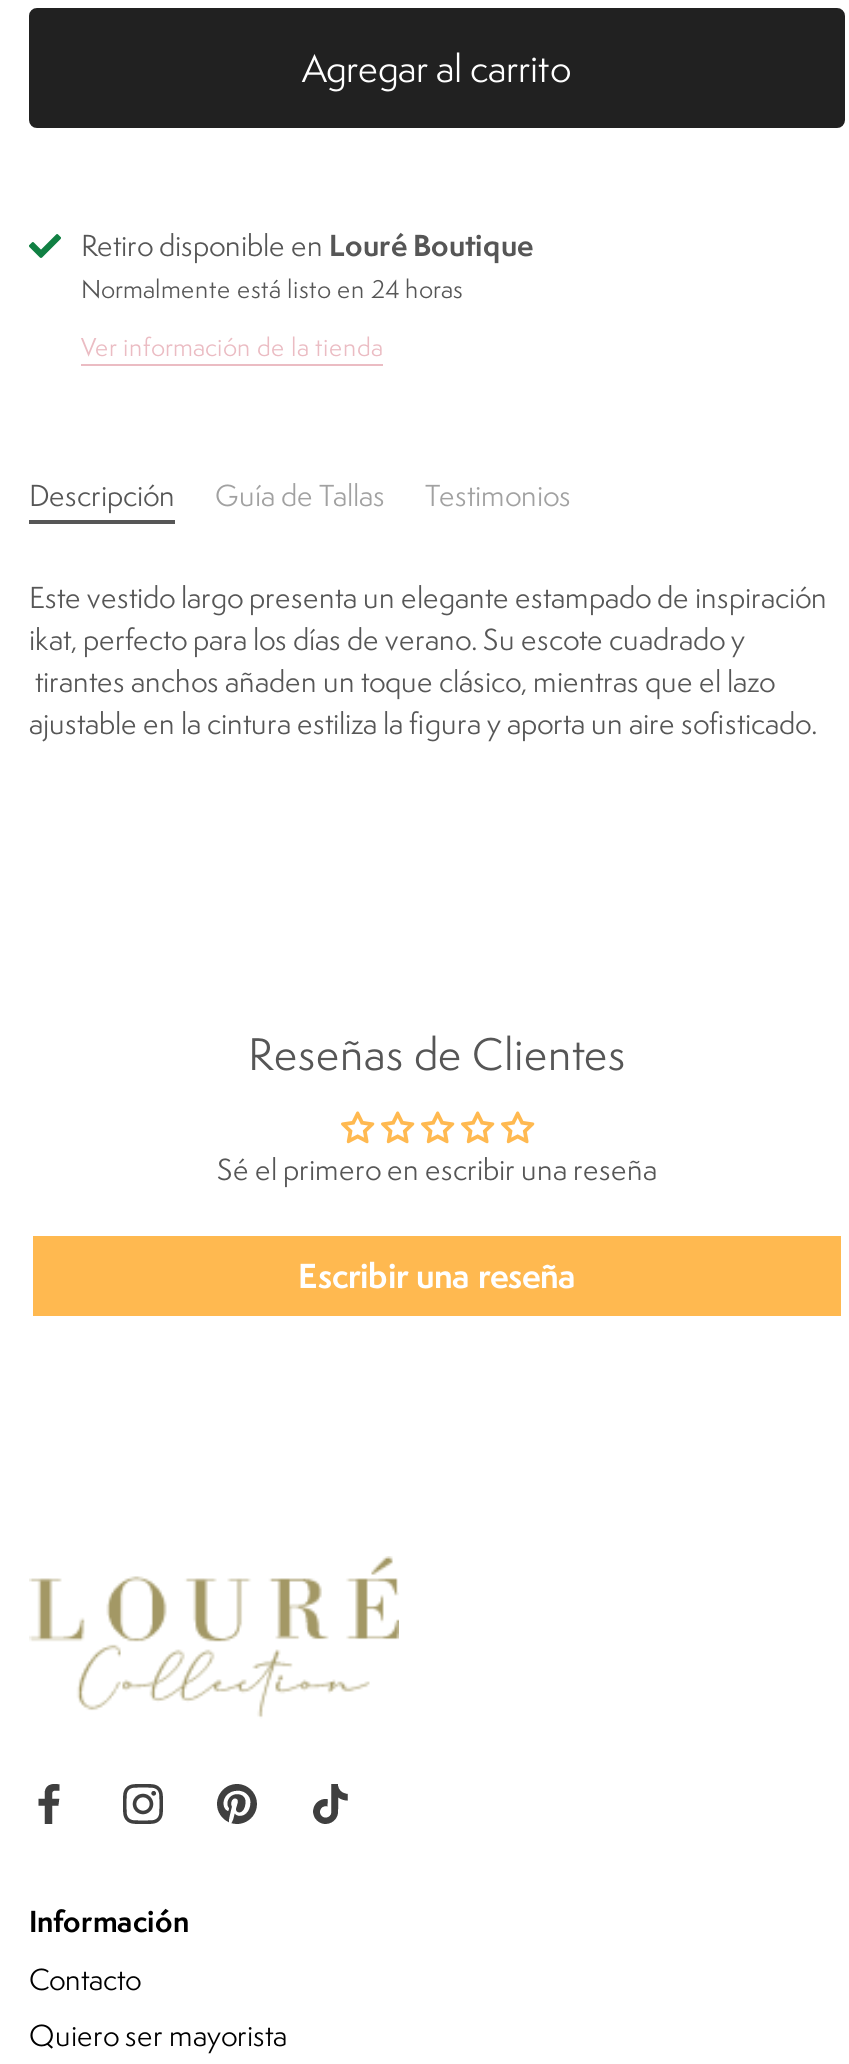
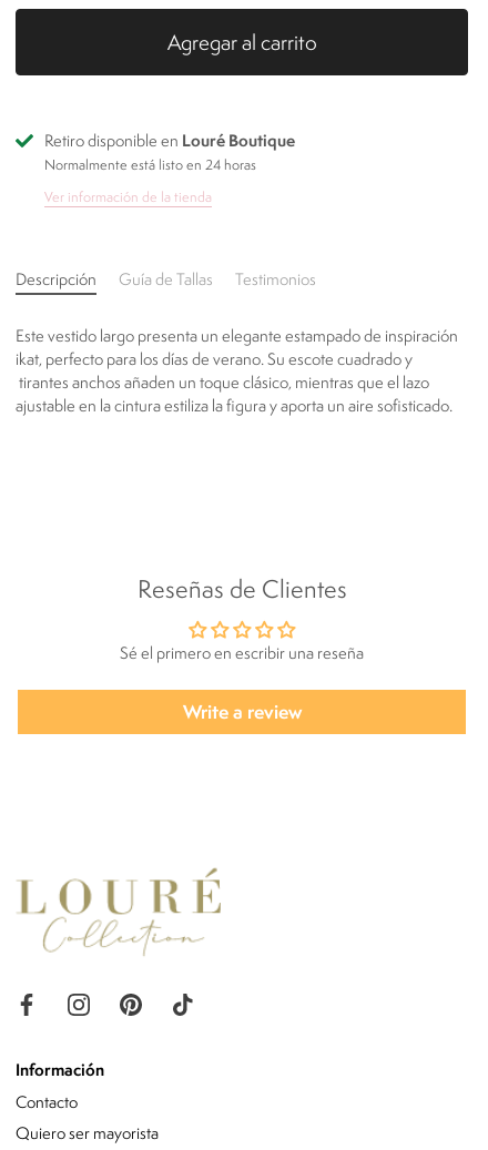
[298,1252,576,1298] Escribir una reseña -> [182,698,301,724] Write a review

